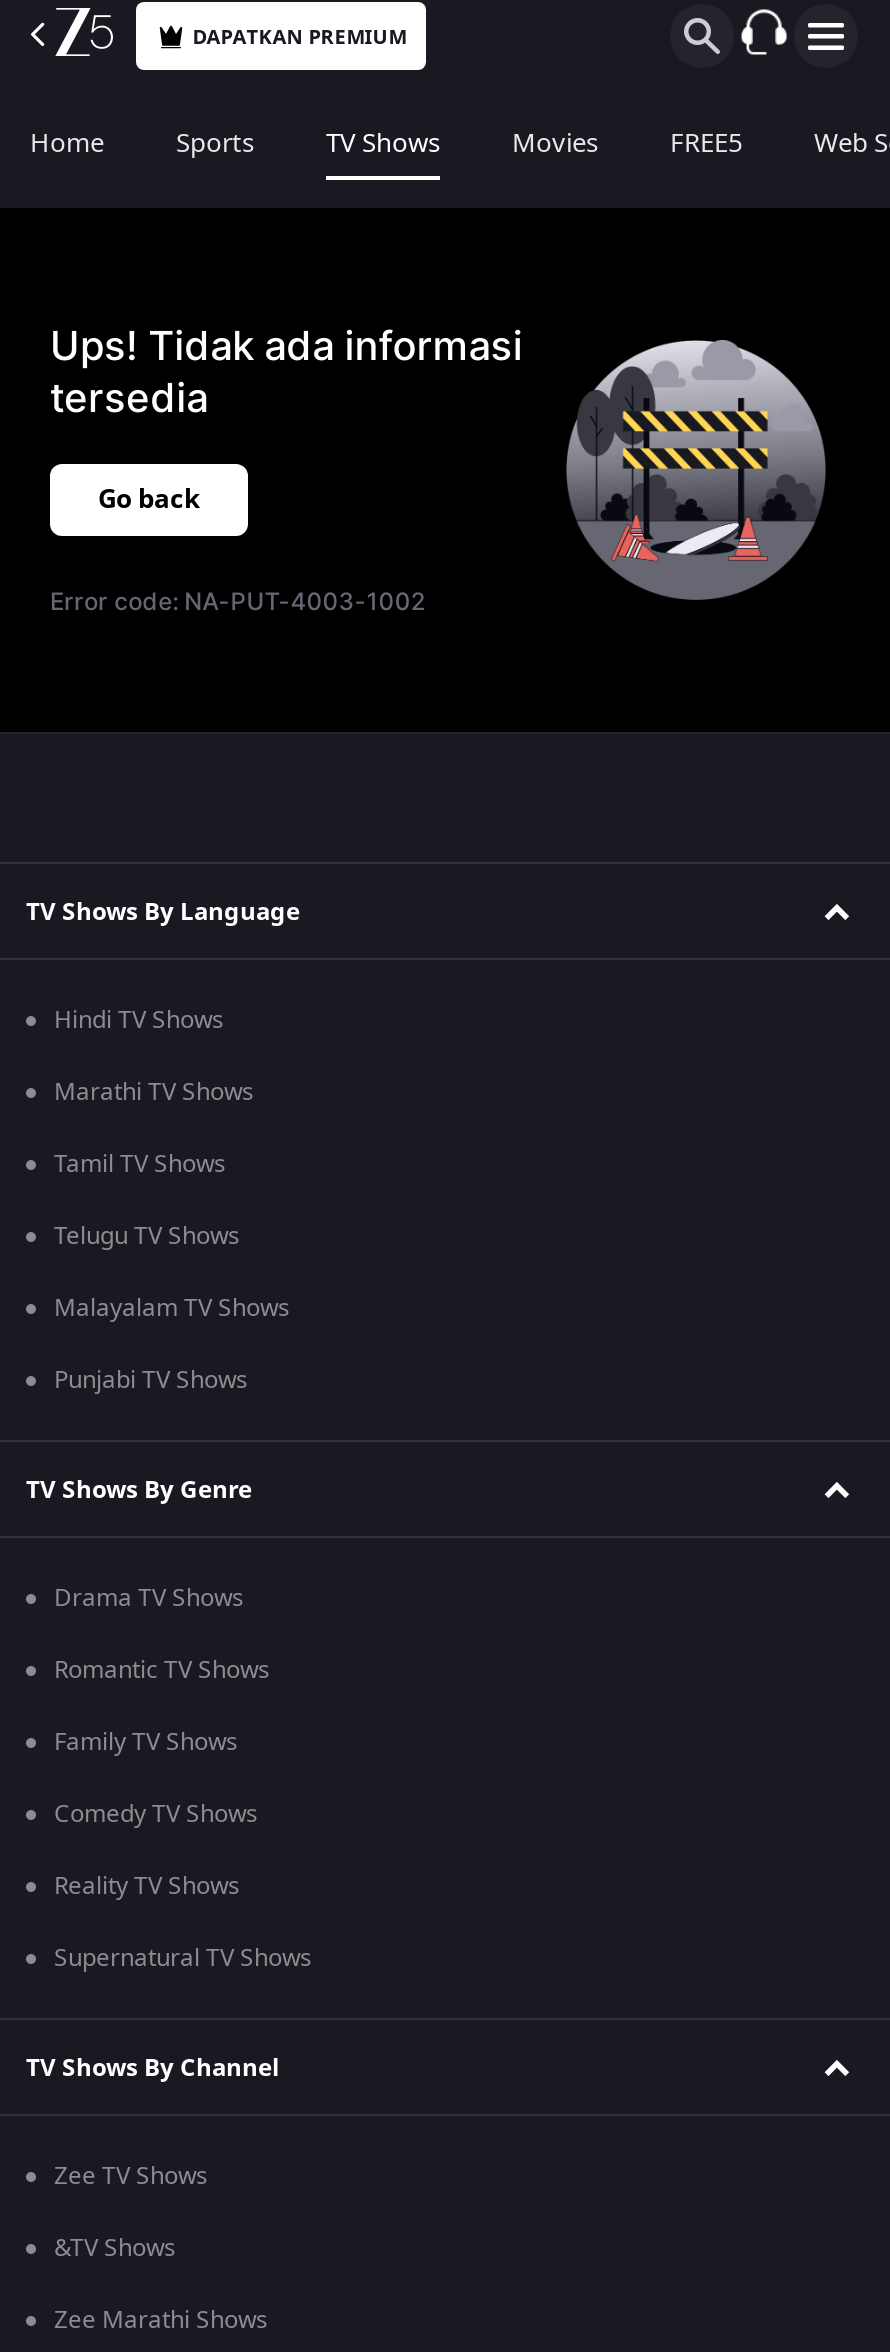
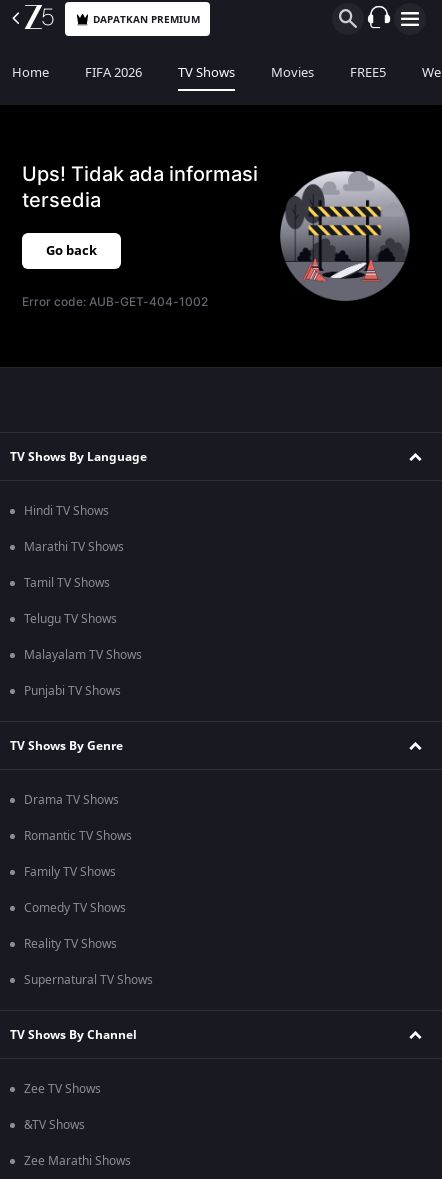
[176,124,254,162] Sports -> [85,63,142,82] FIFA 2026
[50,586,425,616] Error code: NA-PUT-4003-1002 -> [22,294,208,309] Error code: AUB-GET-404-1002

